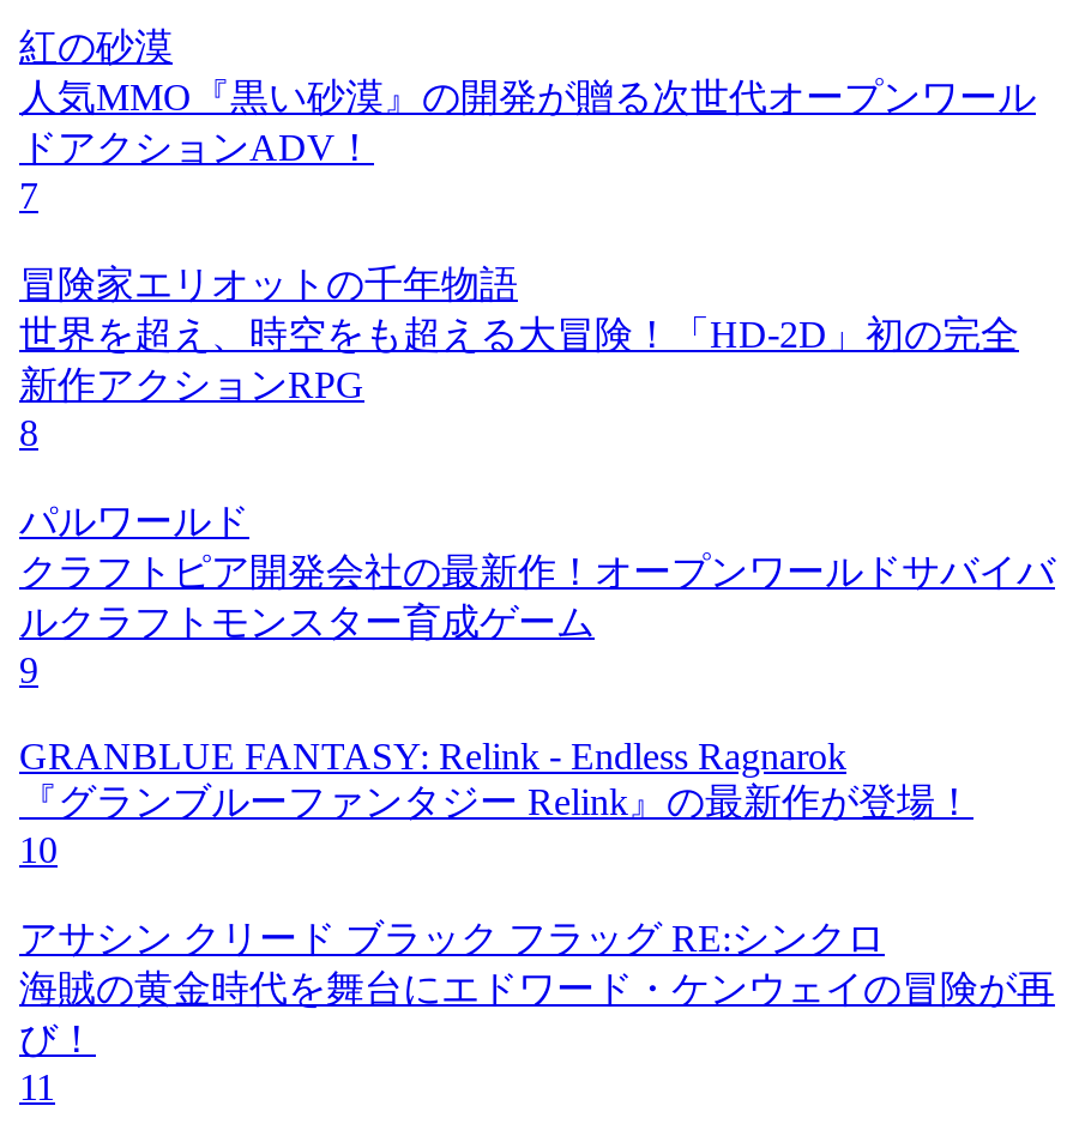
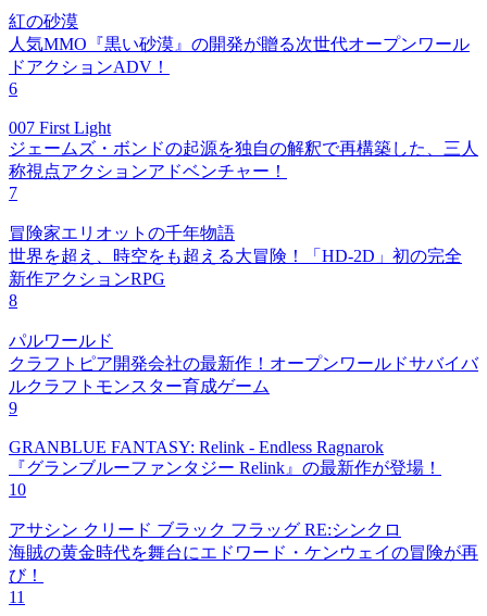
none -> [9,79,478,180] 6 | 007 First Light | ジェームズ・ボンドの起源を独自の解釈で再構築した、三人 | 称視点アクションアドベンチャー！

